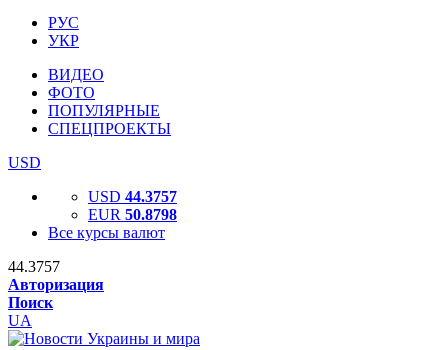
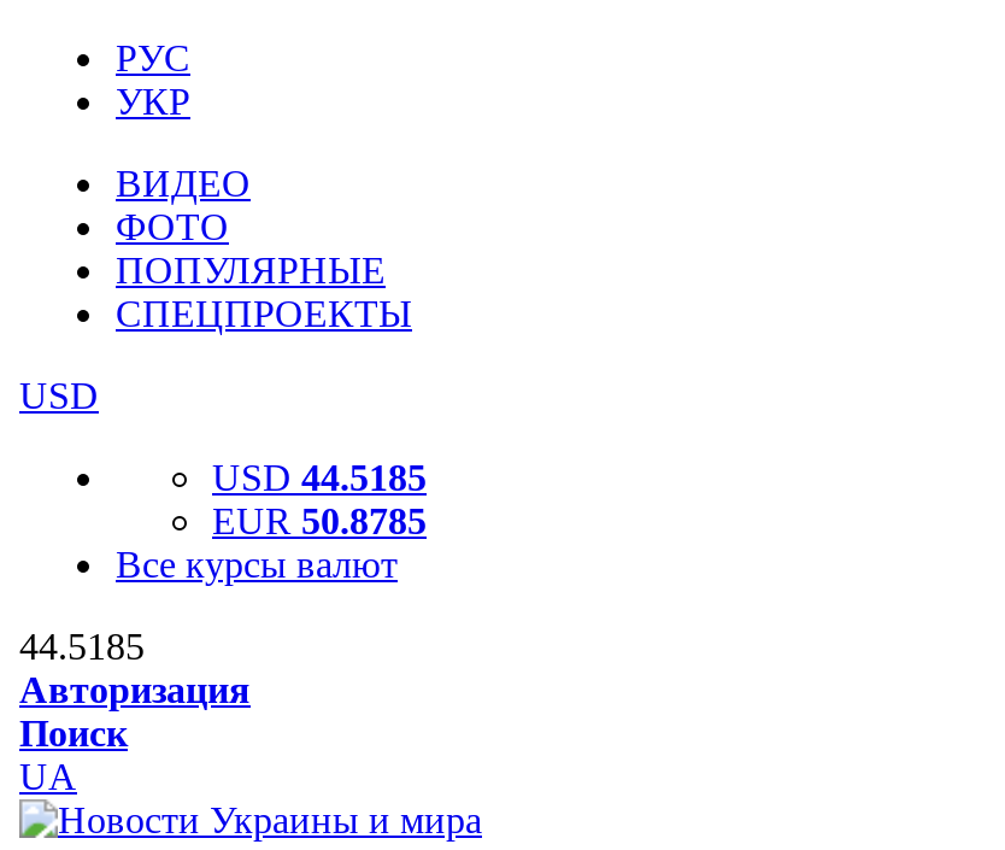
[88,188,177,205] USD 44.3757 -> [212,457,427,498] USD 44.5185
[88,206,177,223] EUR 50.8798 -> [212,500,427,541] EUR 50.8785
[8,258,60,275] 44.3757 -> [19,626,145,667] 44.5185

